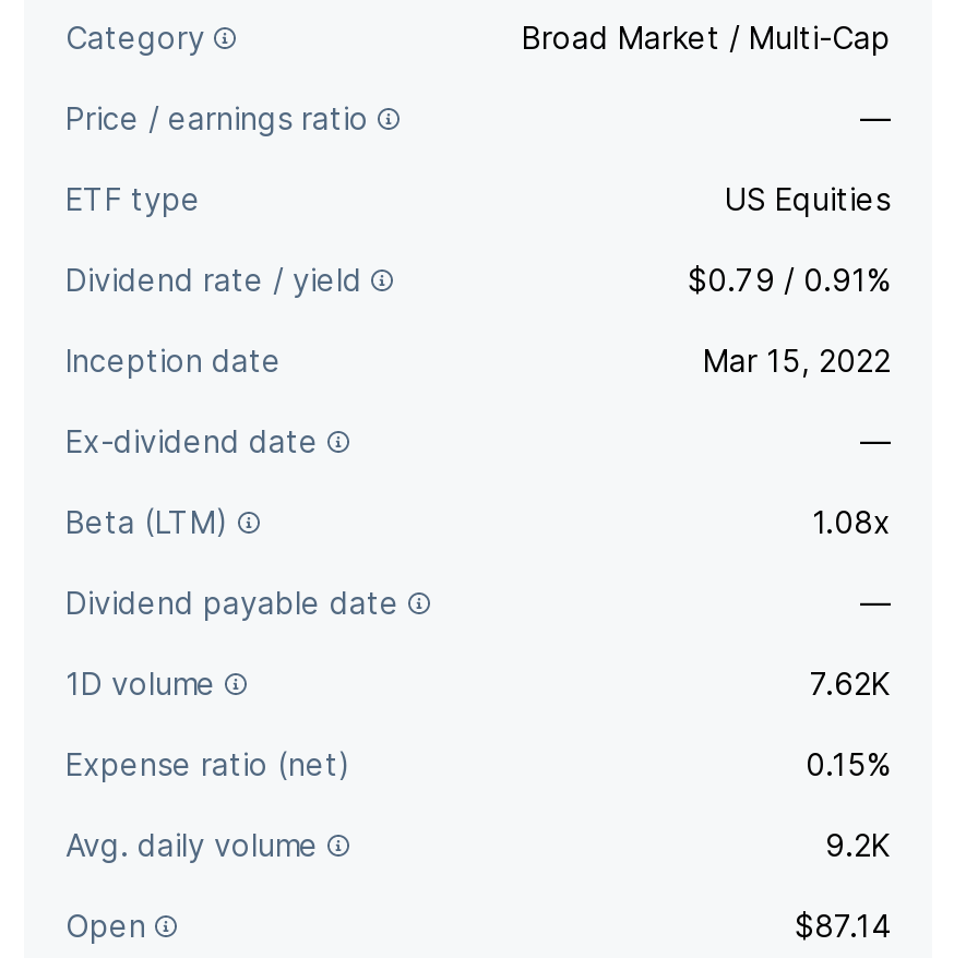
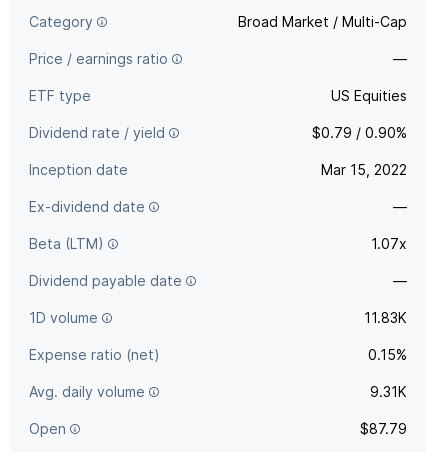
[688,261,891,298] $0.79 / 0.91% -> [312,124,407,141] $0.79 / 0.90%
[812,503,891,540] 1.08x -> [371,235,407,252] 1.07x
[810,664,891,702] 7.62K -> [364,309,407,326] 11.83K
[825,826,891,863] 9.2K -> [370,383,407,400] 9.31K
[795,907,891,944] $87.14 -> [360,420,407,437] $87.79

